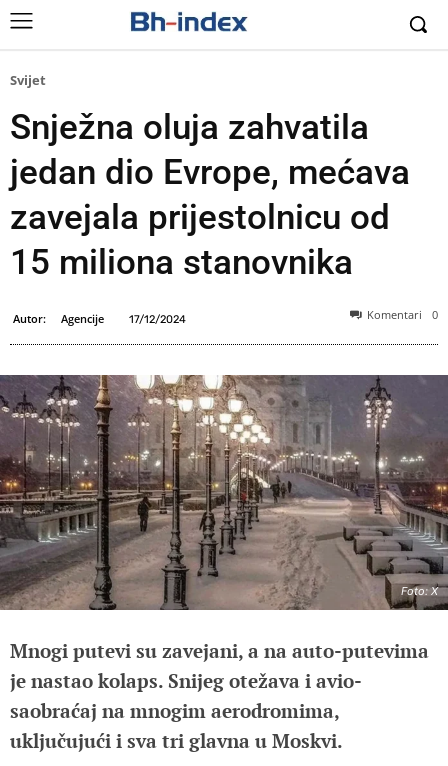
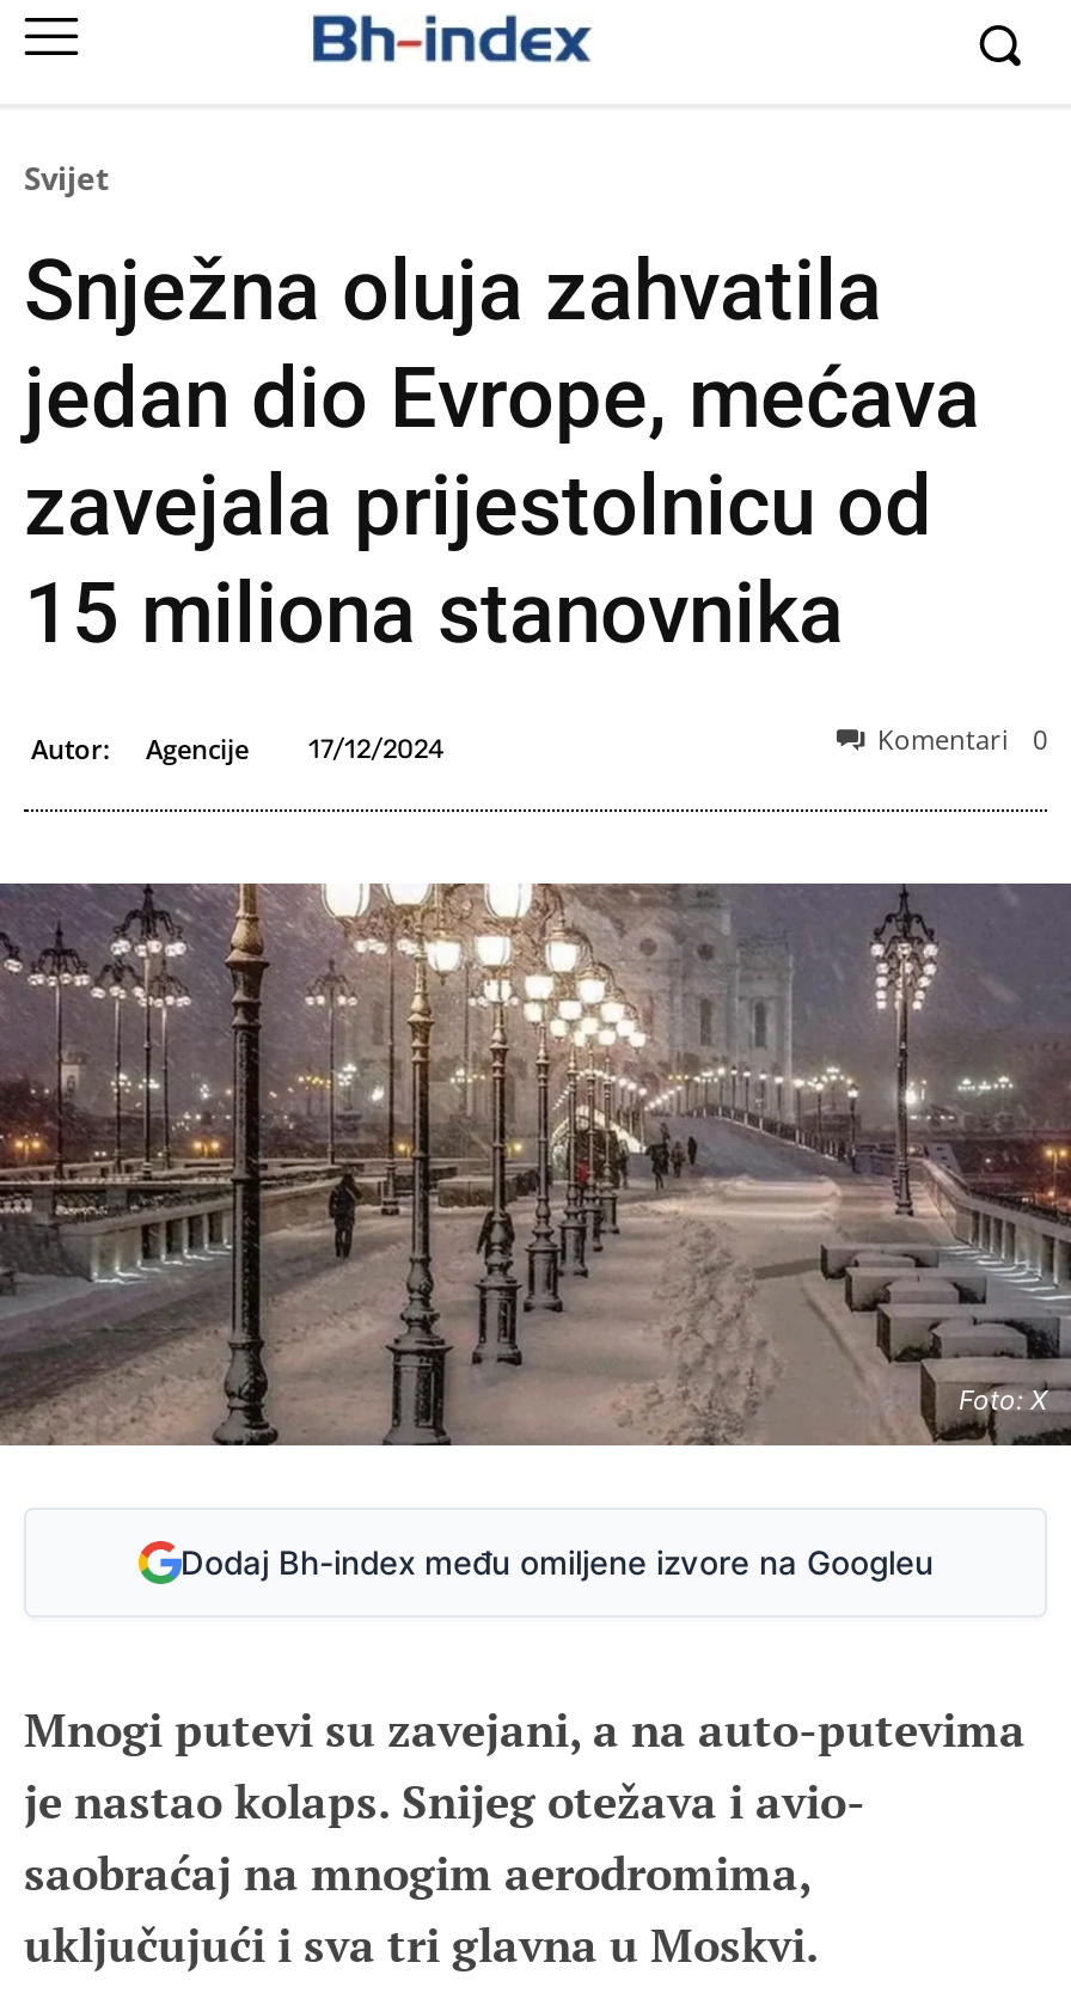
none -> [180,1543,934,1581] Dodaj Bh-index među omiljene izvore na Googleu

